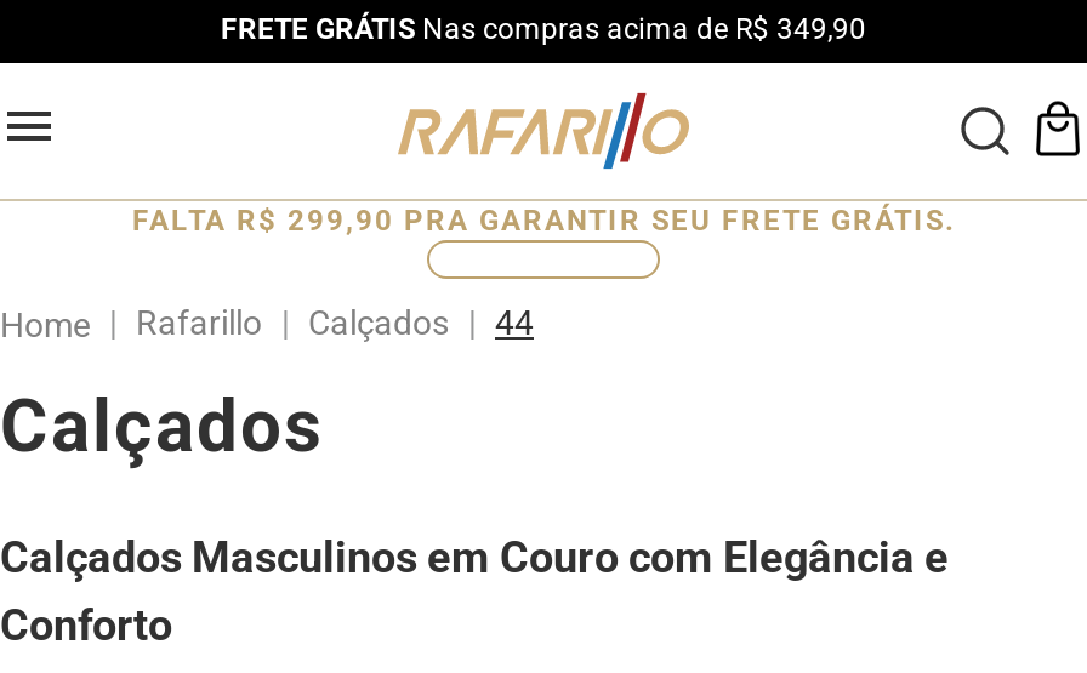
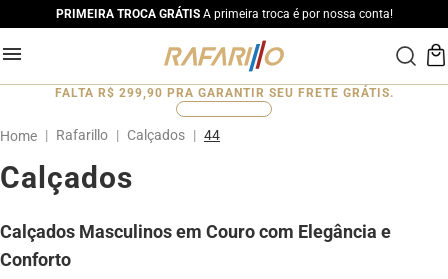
[221,12,866,46] FRETE GRÁTIS Nas compras acima de R$ 349,90 -> [55,7,392,21] PRIMEIRA TROCA GRÁTIS A primeira troca é por nossa conta!

